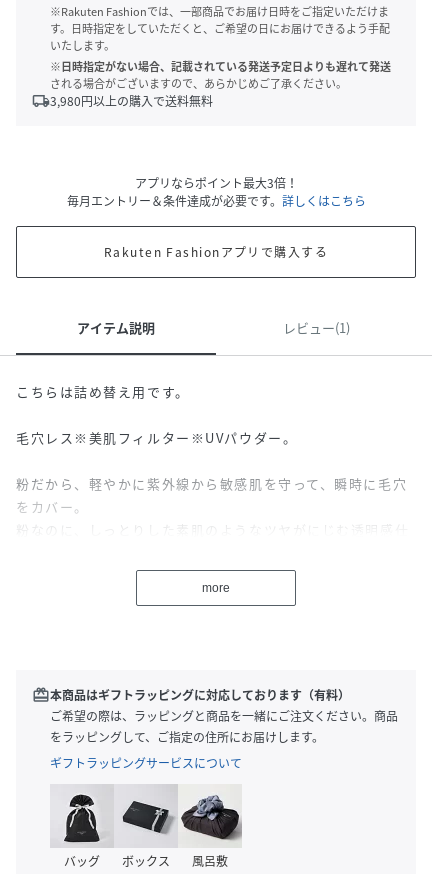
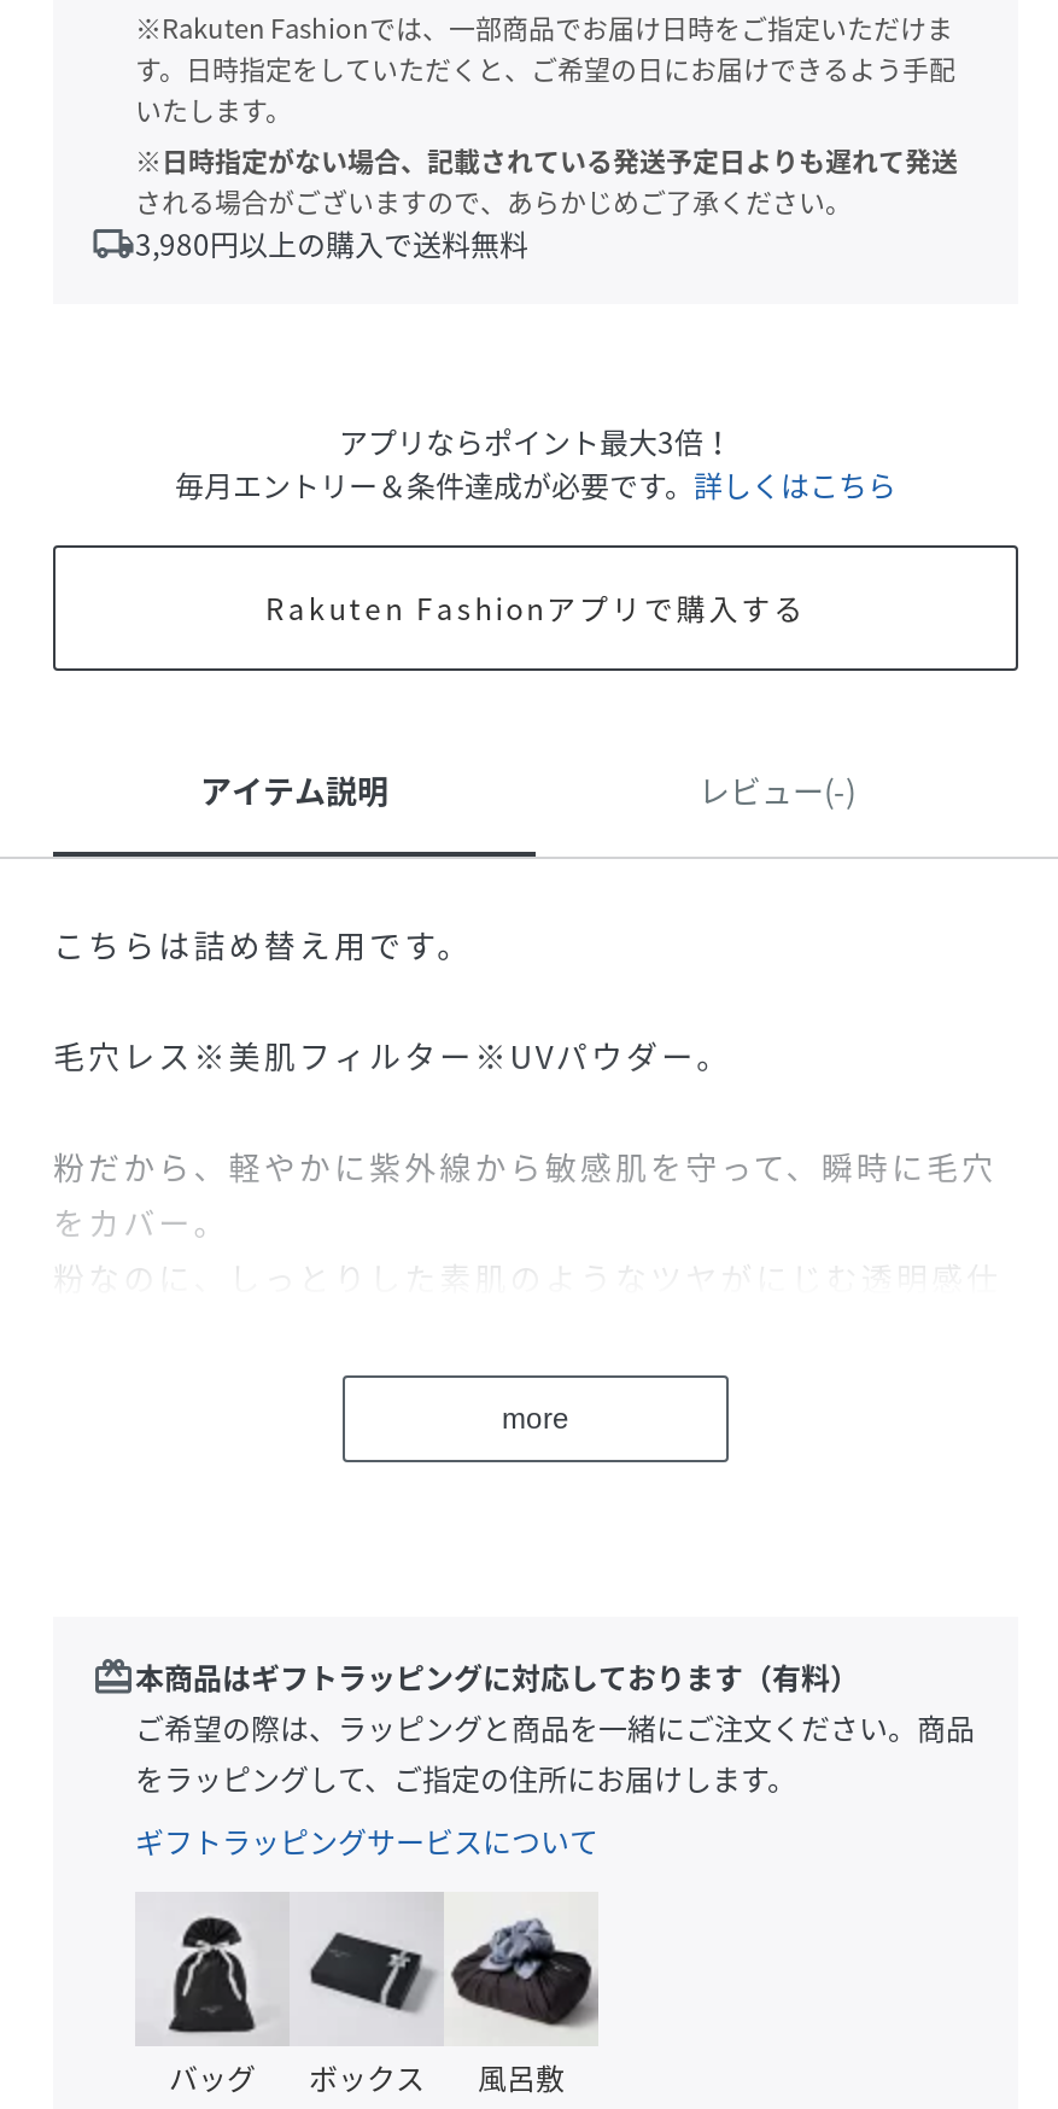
[282,318,349,337] レビュー(1) -> [698,767,855,813] レビュー(-)

